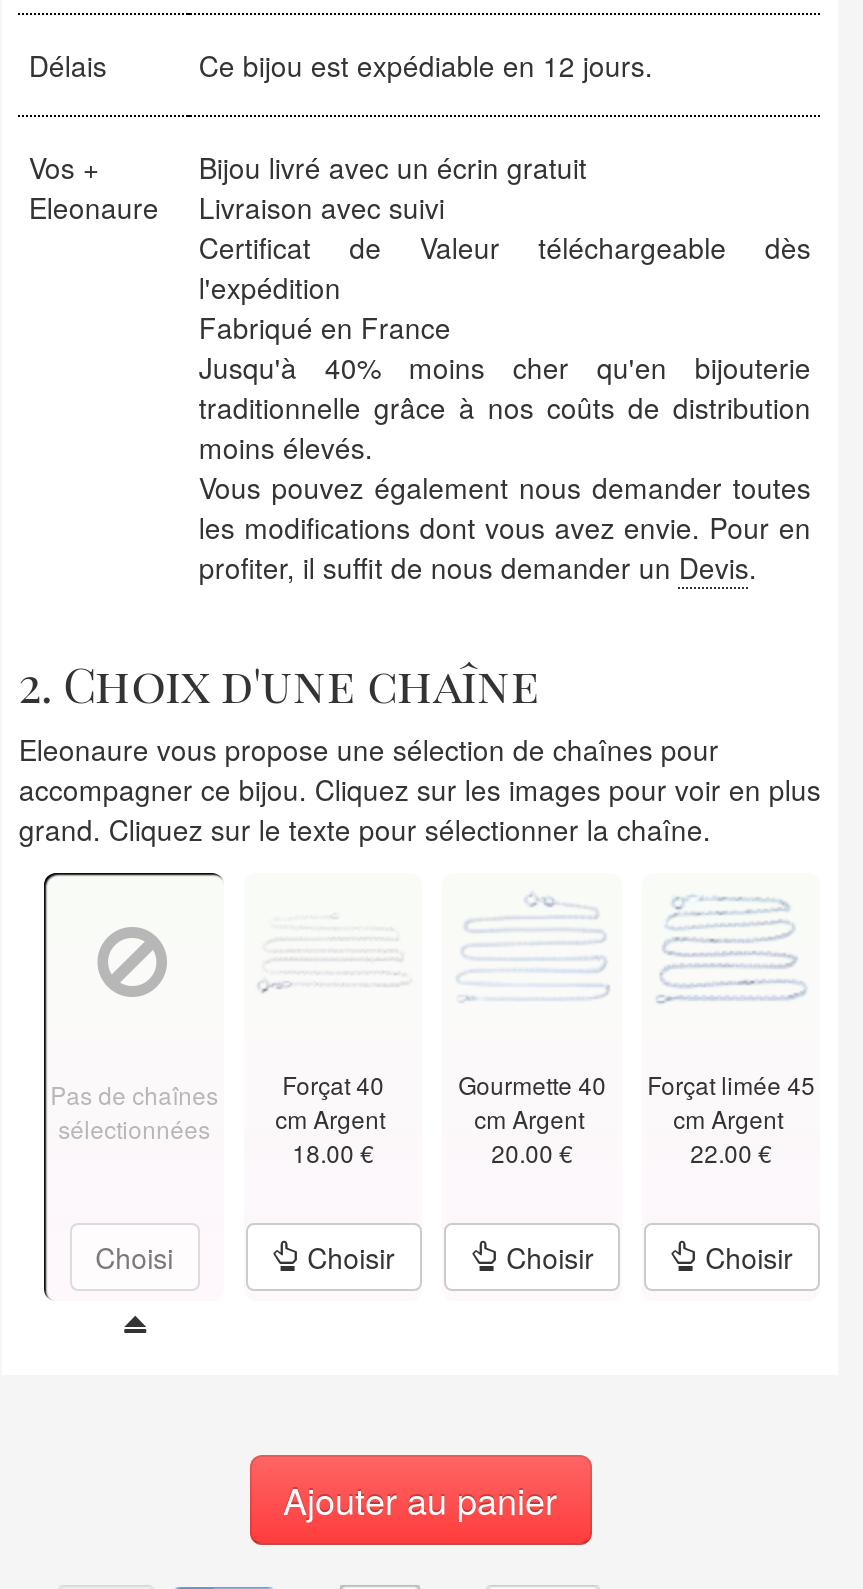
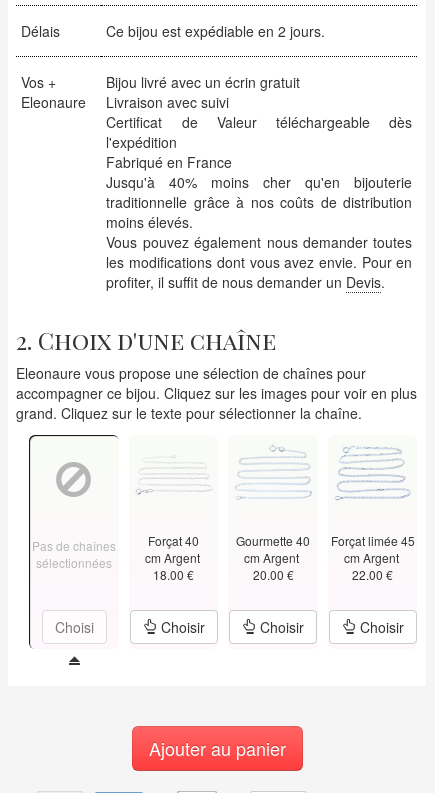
[199,45,653,85] Ce bijou est expédiable en 12 jours. -> [106,21,325,41] Ce bijou est expédiable en 2 jours.

